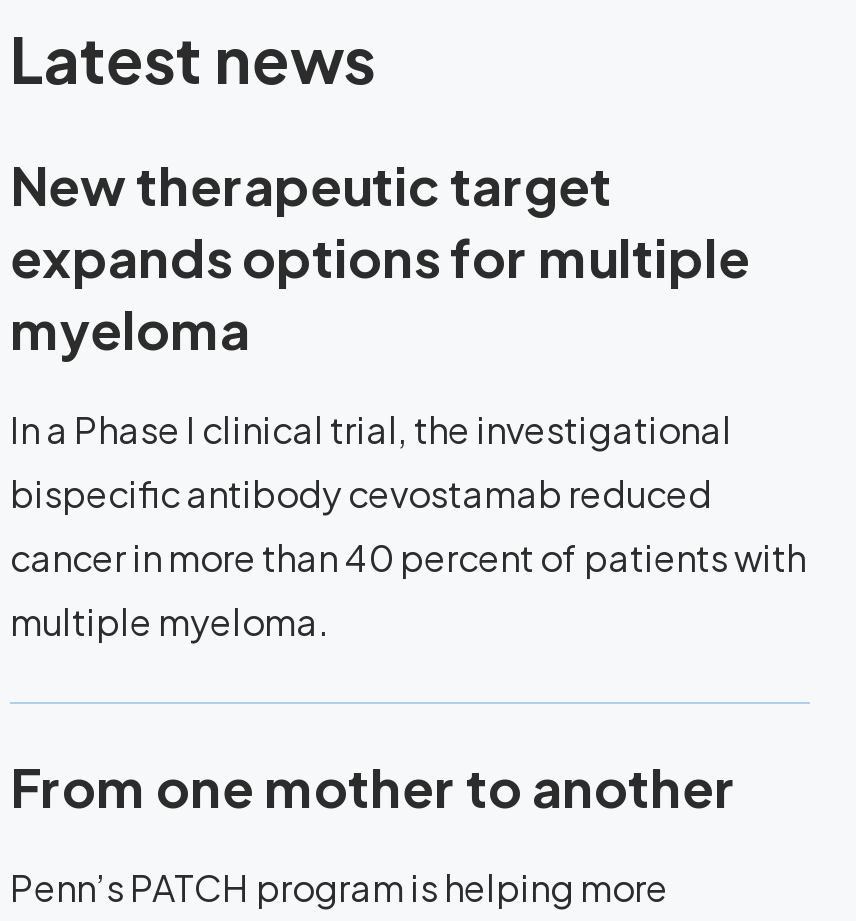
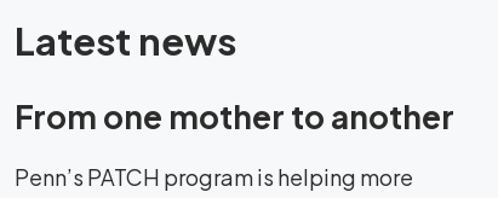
[10,152,806,644] New therapeutic target | expands options for multiple | myeloma | In a Phase I clinical trial, the investigational | bispecific antibody cevostamab reduced | cancer in more than 40 percent of patients with | multiple myeloma. -> none

